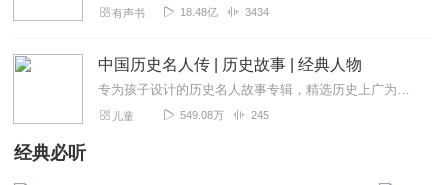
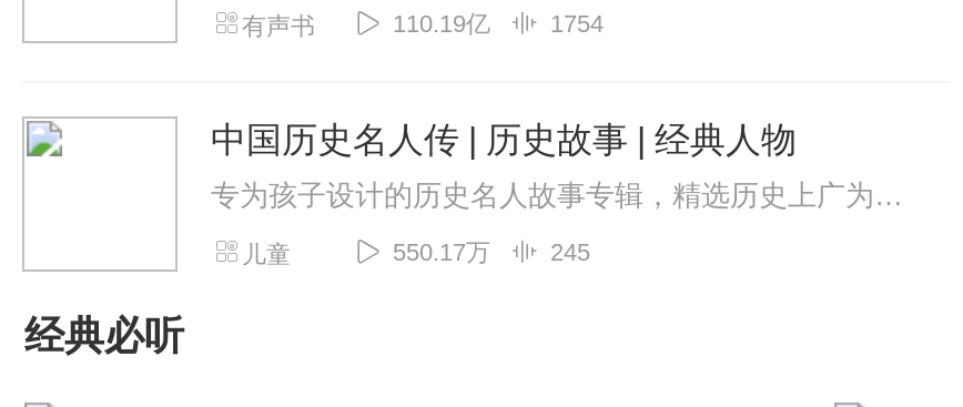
[180,6,218,18] 18.48亿 -> [393,10,490,37] 110.19亿
[245,6,269,18] 3434 -> [550,10,604,37] 1754
[180,109,224,121] 549.08万 -> [393,238,490,265] 550.17万

